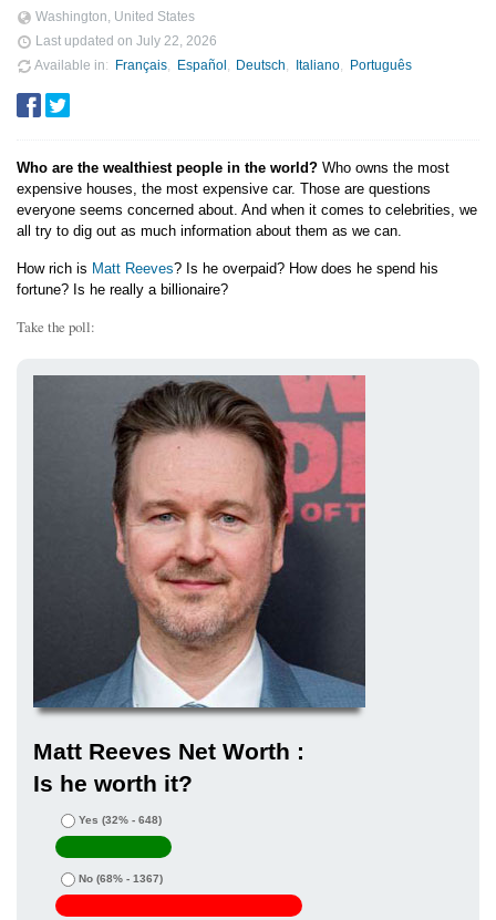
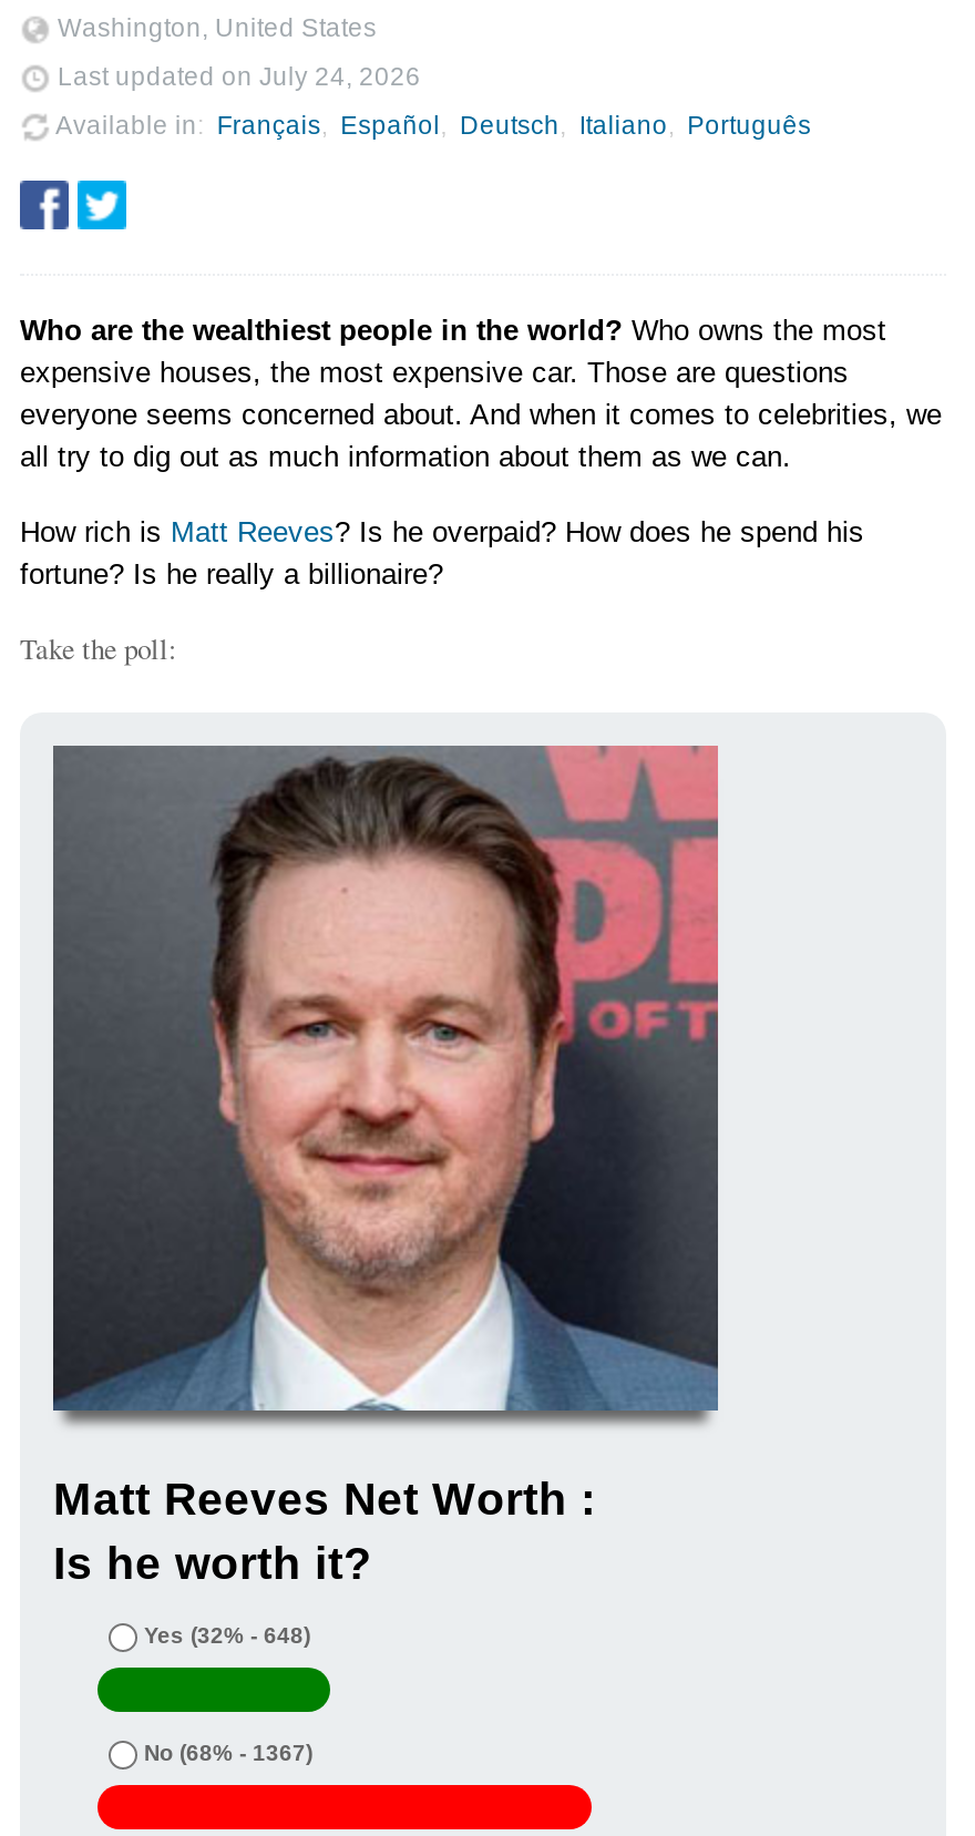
[32,33,217,47] Last updated on July 22, 2026 -> [51,60,421,89] Last updated on July 24, 2026

